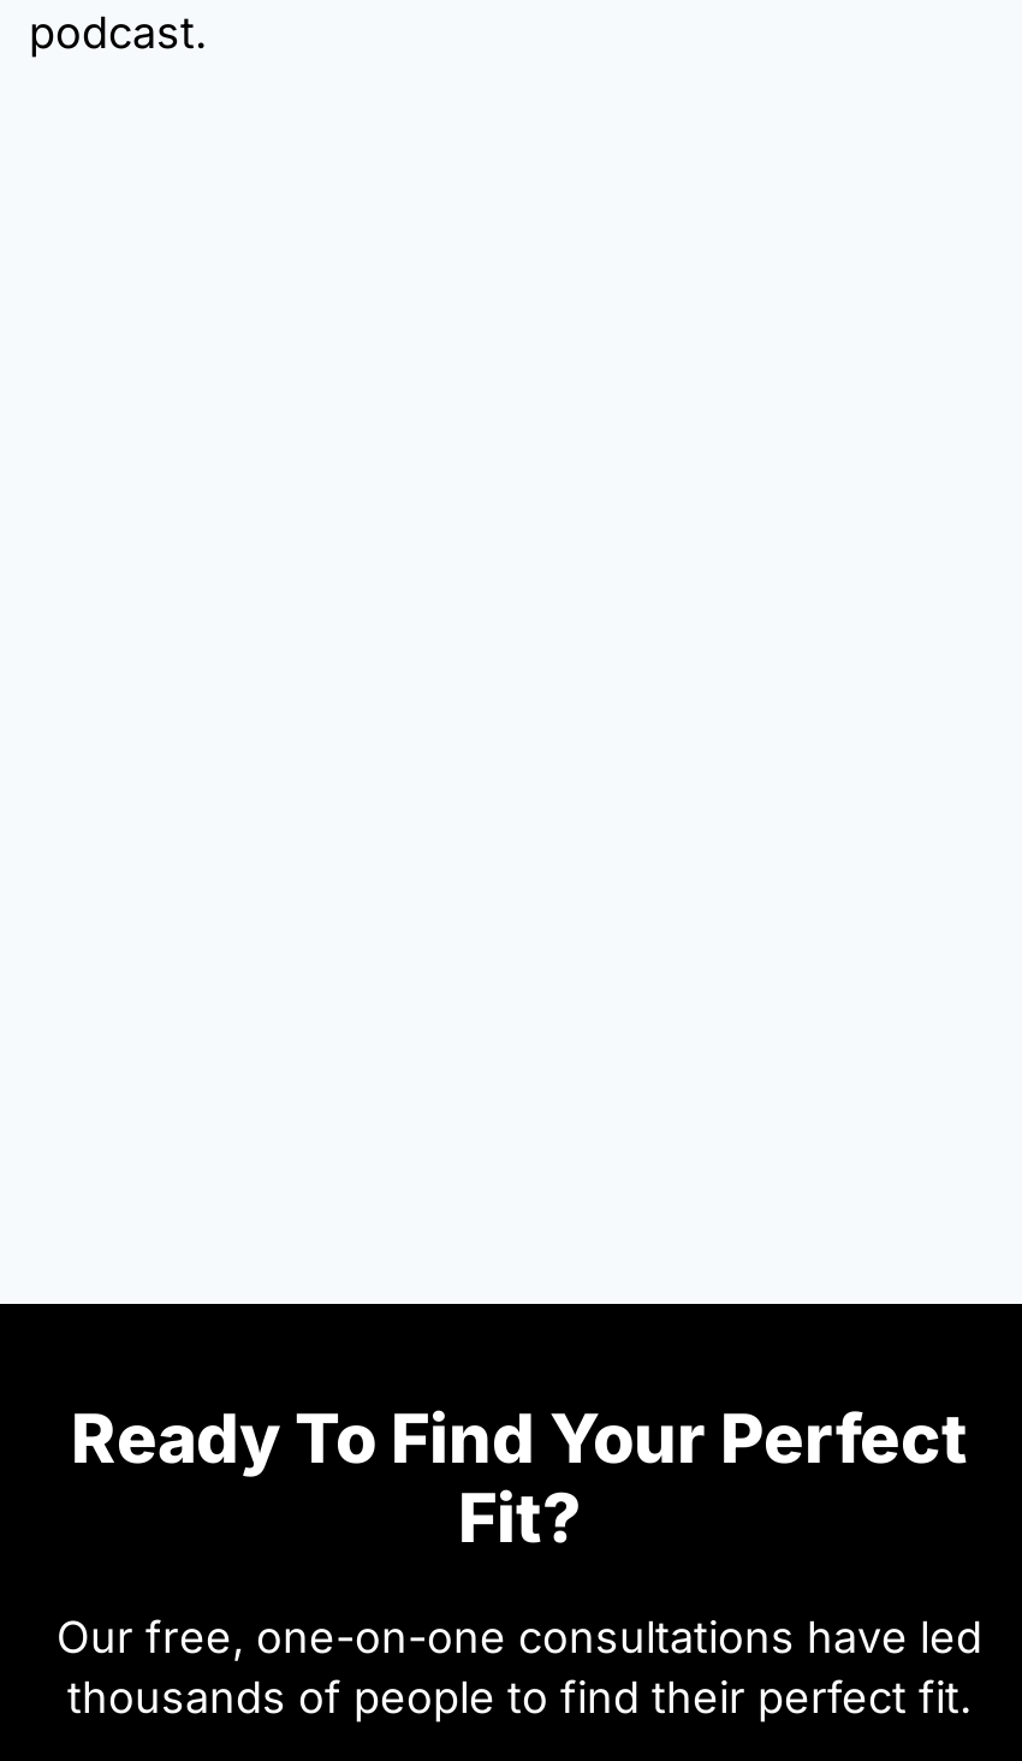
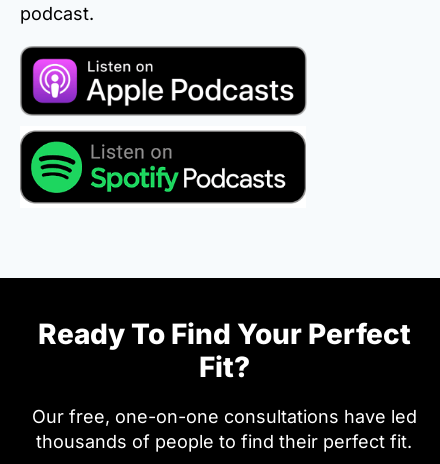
none -> [19,45,307,116] [image]
none -> [19,130,307,204] [image]

